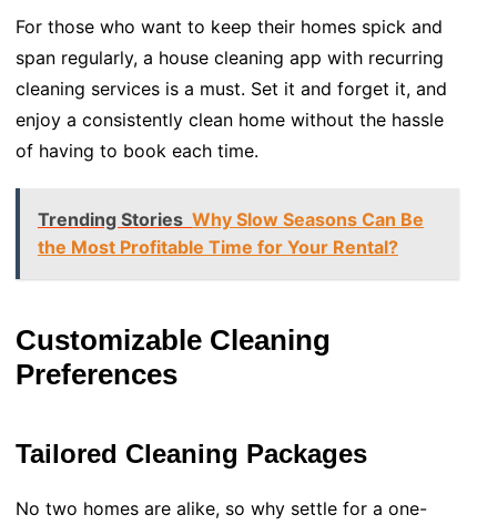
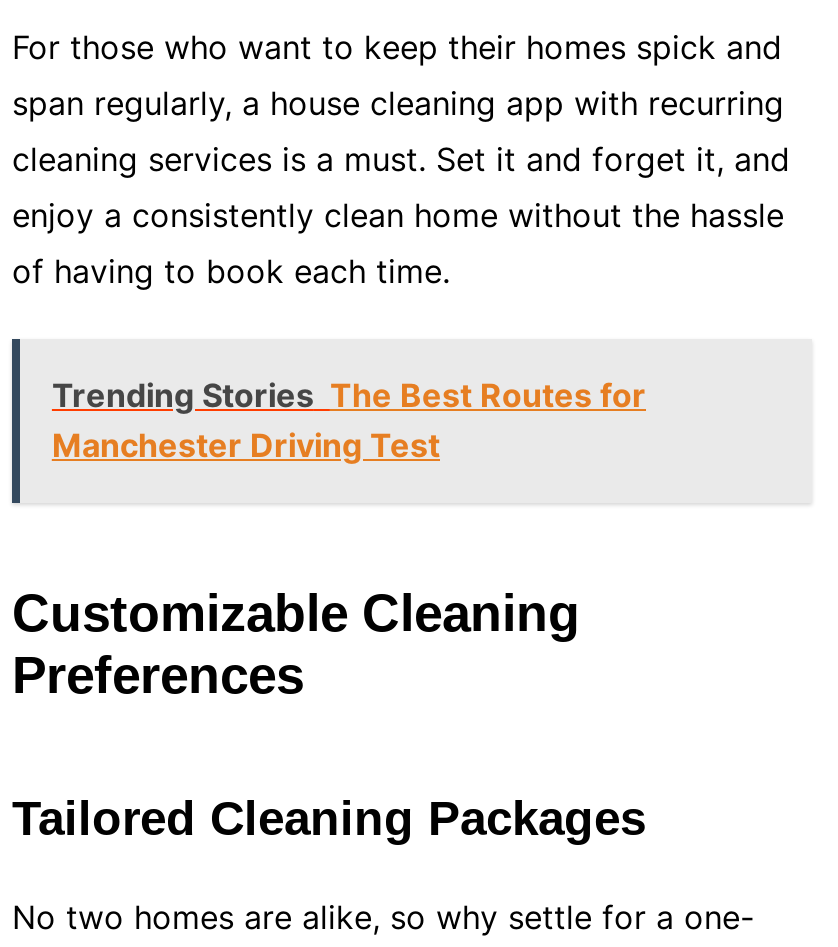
[38,208,424,258] Trending Stories Why Slow Seasons Can Be | the Most Profitable Time for Your Rental? -> [52,375,646,465] Trending Stories The Best Routes for | Manchester Driving Test

